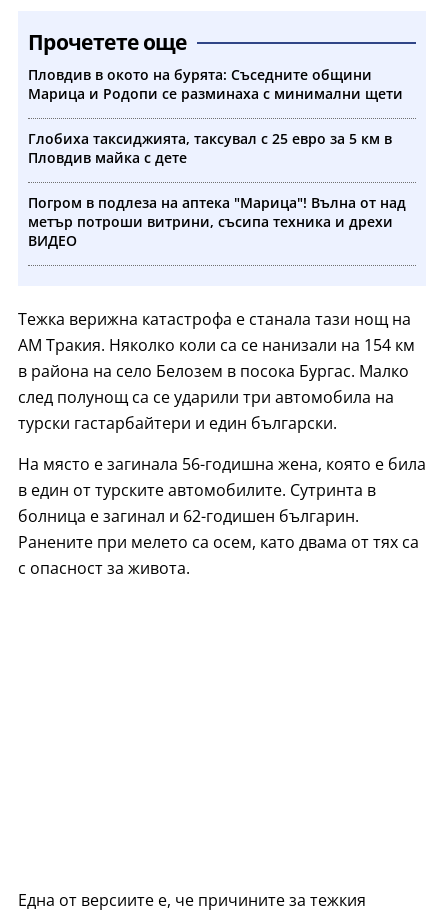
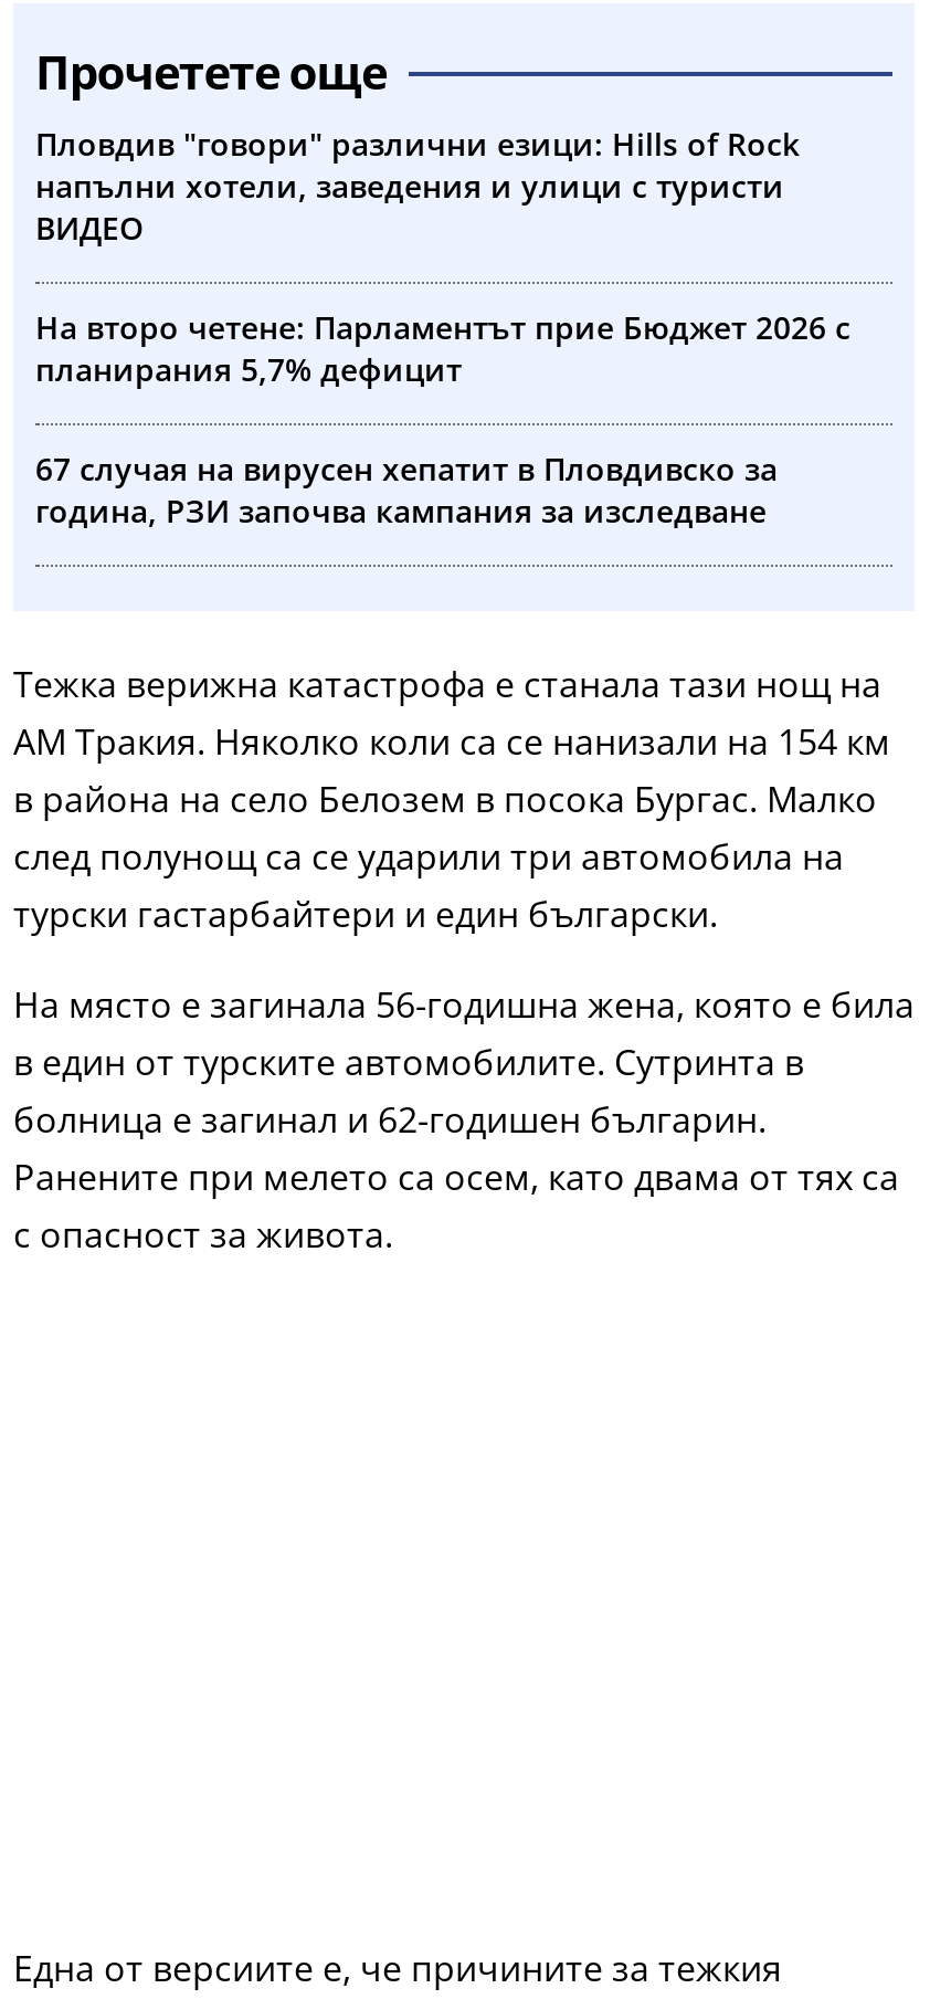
[28,65,406,231] Пловдив в окото на бурята: Съседните общини | Марица и Родопи се разминаха с минимални щети | Глобиха таксиджията, таксувал с 25 евро за 5 км в | Пловдив майка с дете | Погром в подлеза на аптека "Марица"! Вълна от над | метър потроши витрини, съсипа техника и дрехи -> [35,123,800,207] Пловдив "говори" различни езици: Hills of Rock | напълни хотели, заведения и улици с туристи
moved [28,231,77,250] -> [35,207,144,249]: ВИДЕО
none -> [35,307,850,532] На второ четене: Парламентът прие Бюджет 2026 с | планирания 5,7% дефицит | 67 случая на вирусен хепатит в Пловдивско за | година, РЗИ започва кампания за изследване

